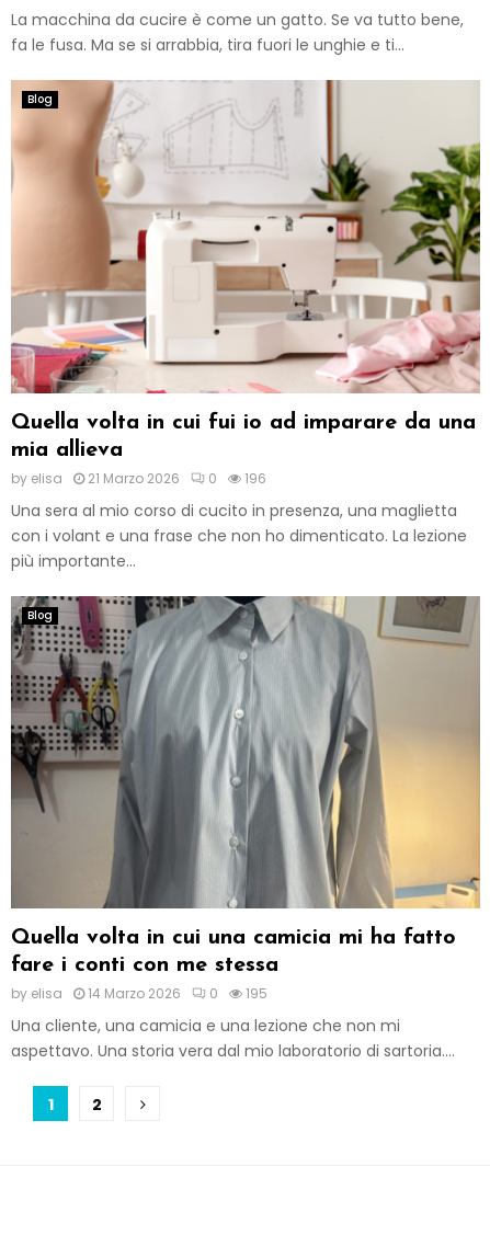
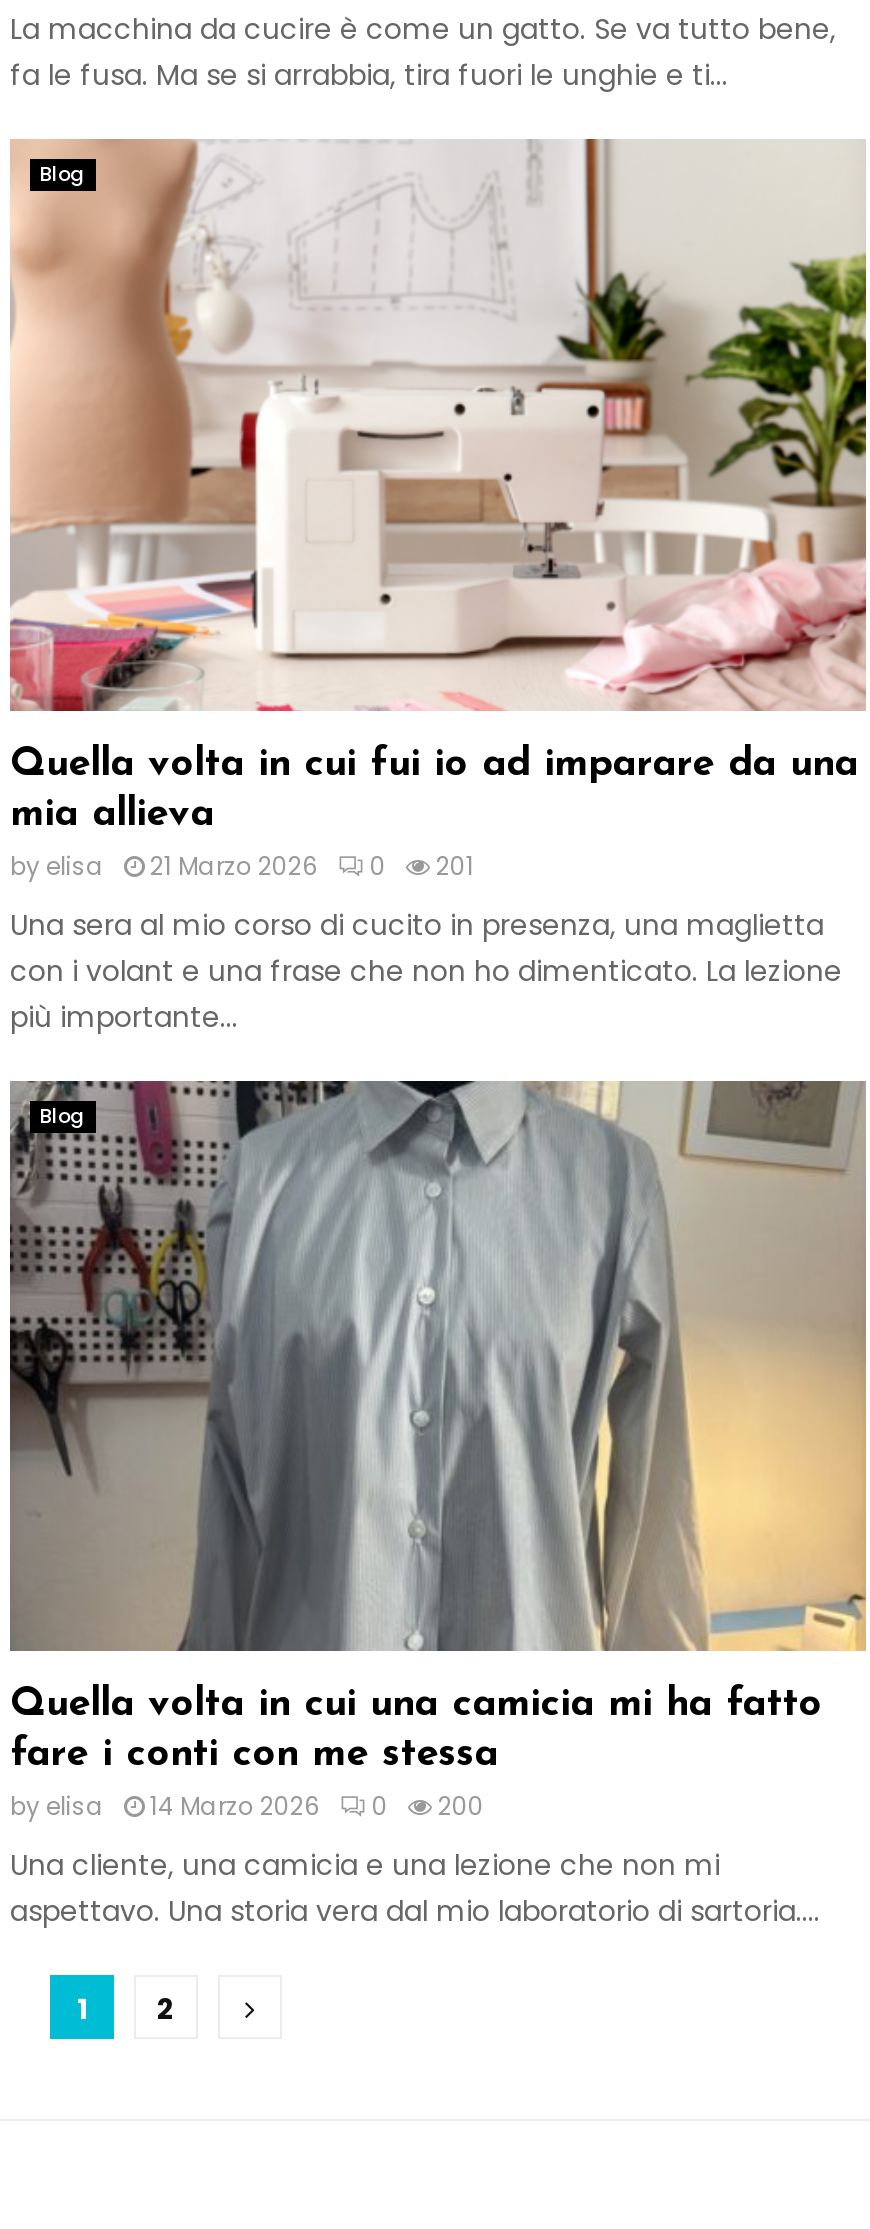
[11,469,266,487] by elisa 21 Marzo 2026 0 196 -> [10,848,474,882] by elisa 21 Marzo 2026 0 201
[11,984,267,1003] by elisa 14 Marzo 2026 0 195 -> [10,1789,484,1823] by elisa 14 Marzo 2026 0 200

